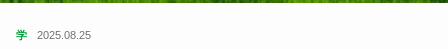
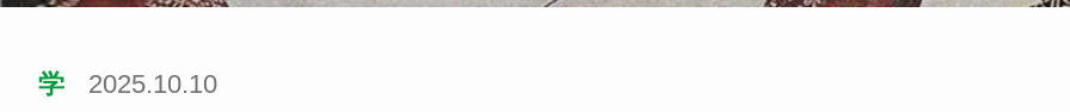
[16,29,91,41] 学 2025.08.25 -> [38,68,217,97] 学 2025.10.10

